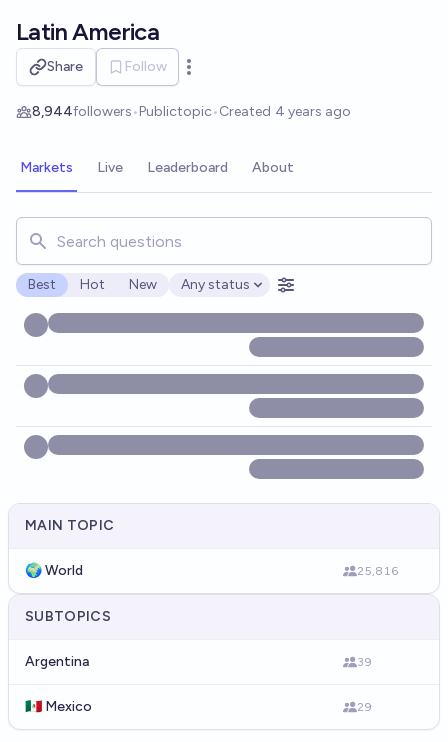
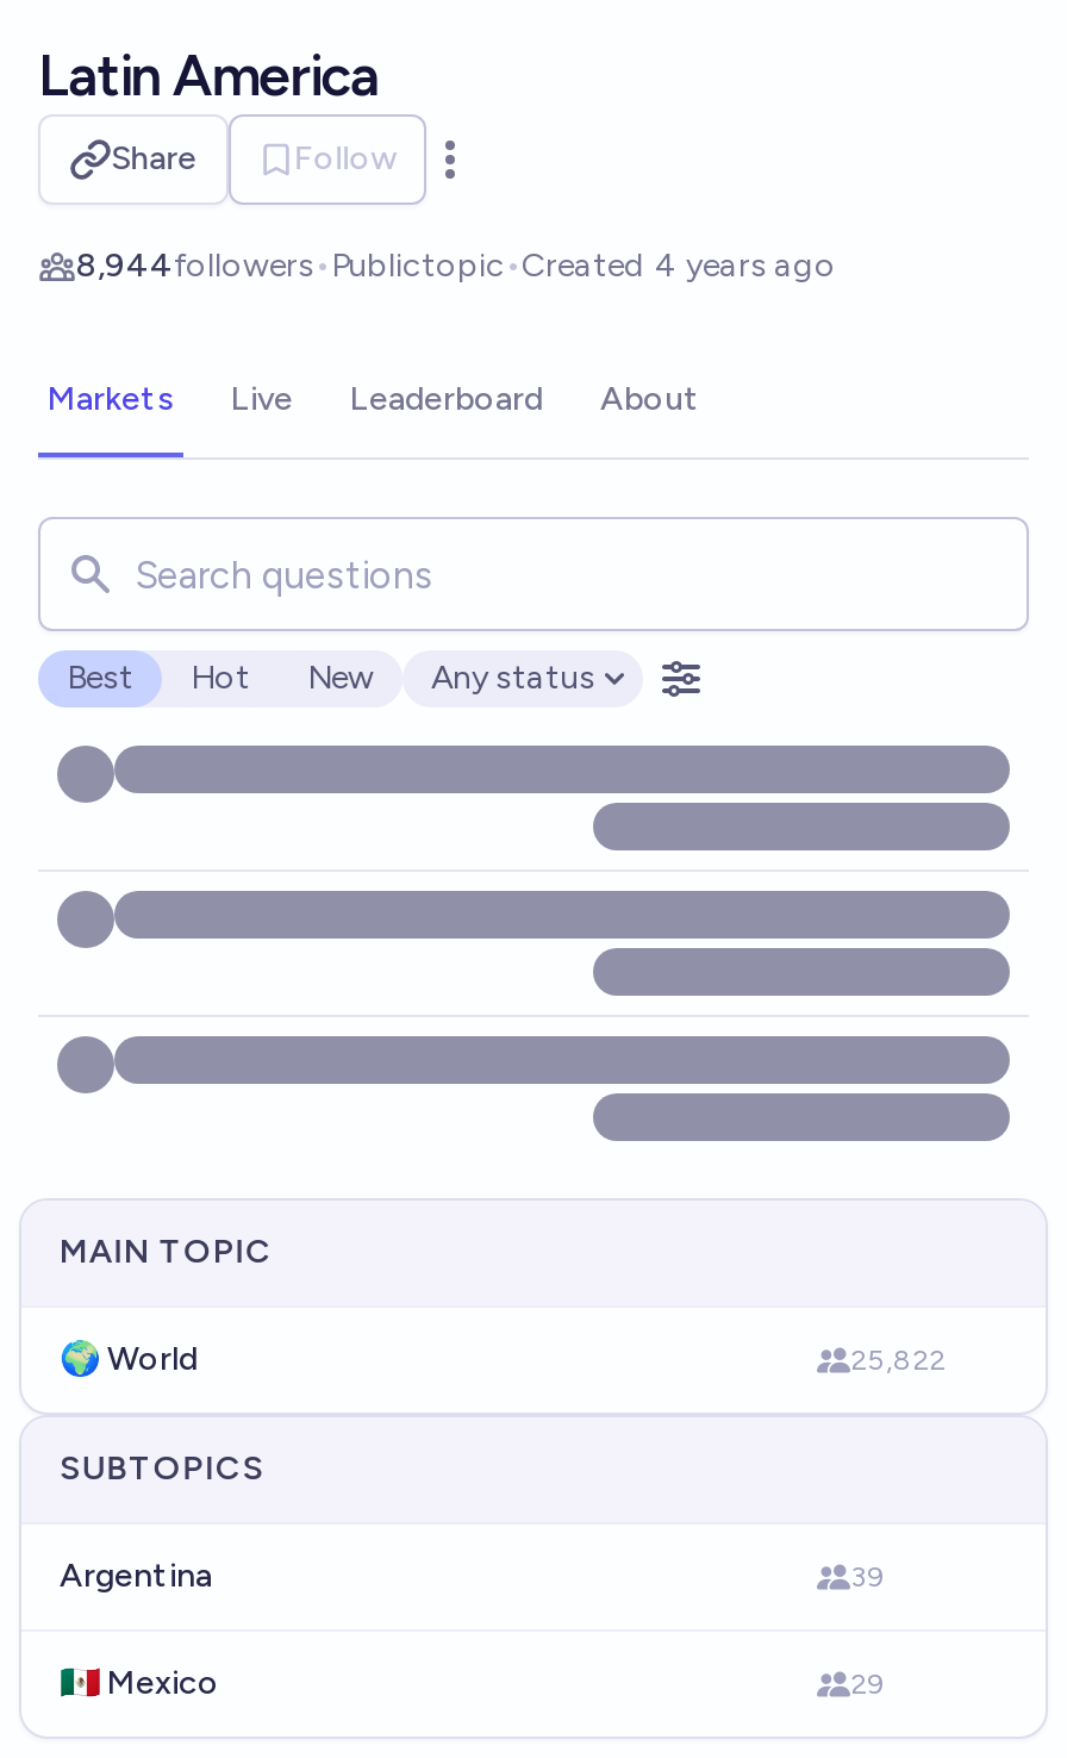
[357,564,399,578] 25,816 -> [850,1344,946,1377] 25,822

